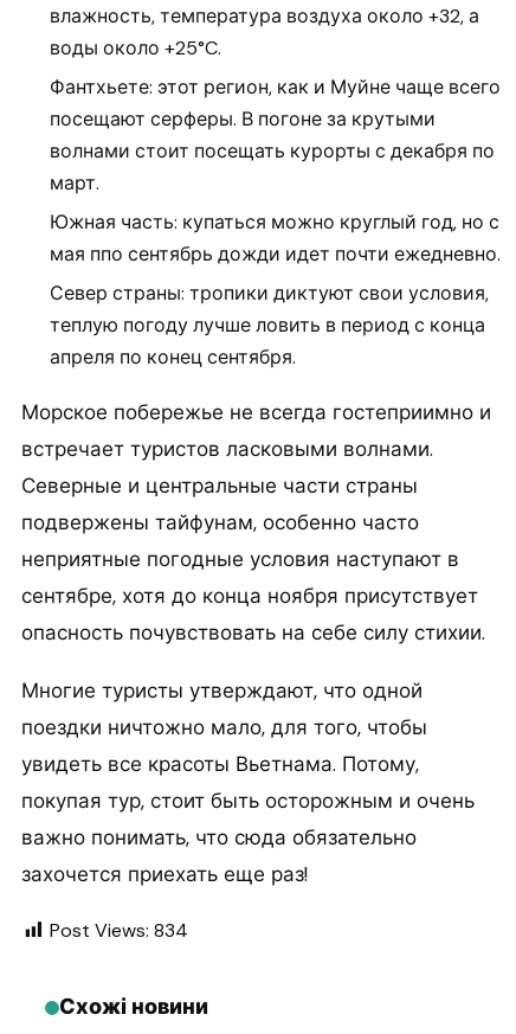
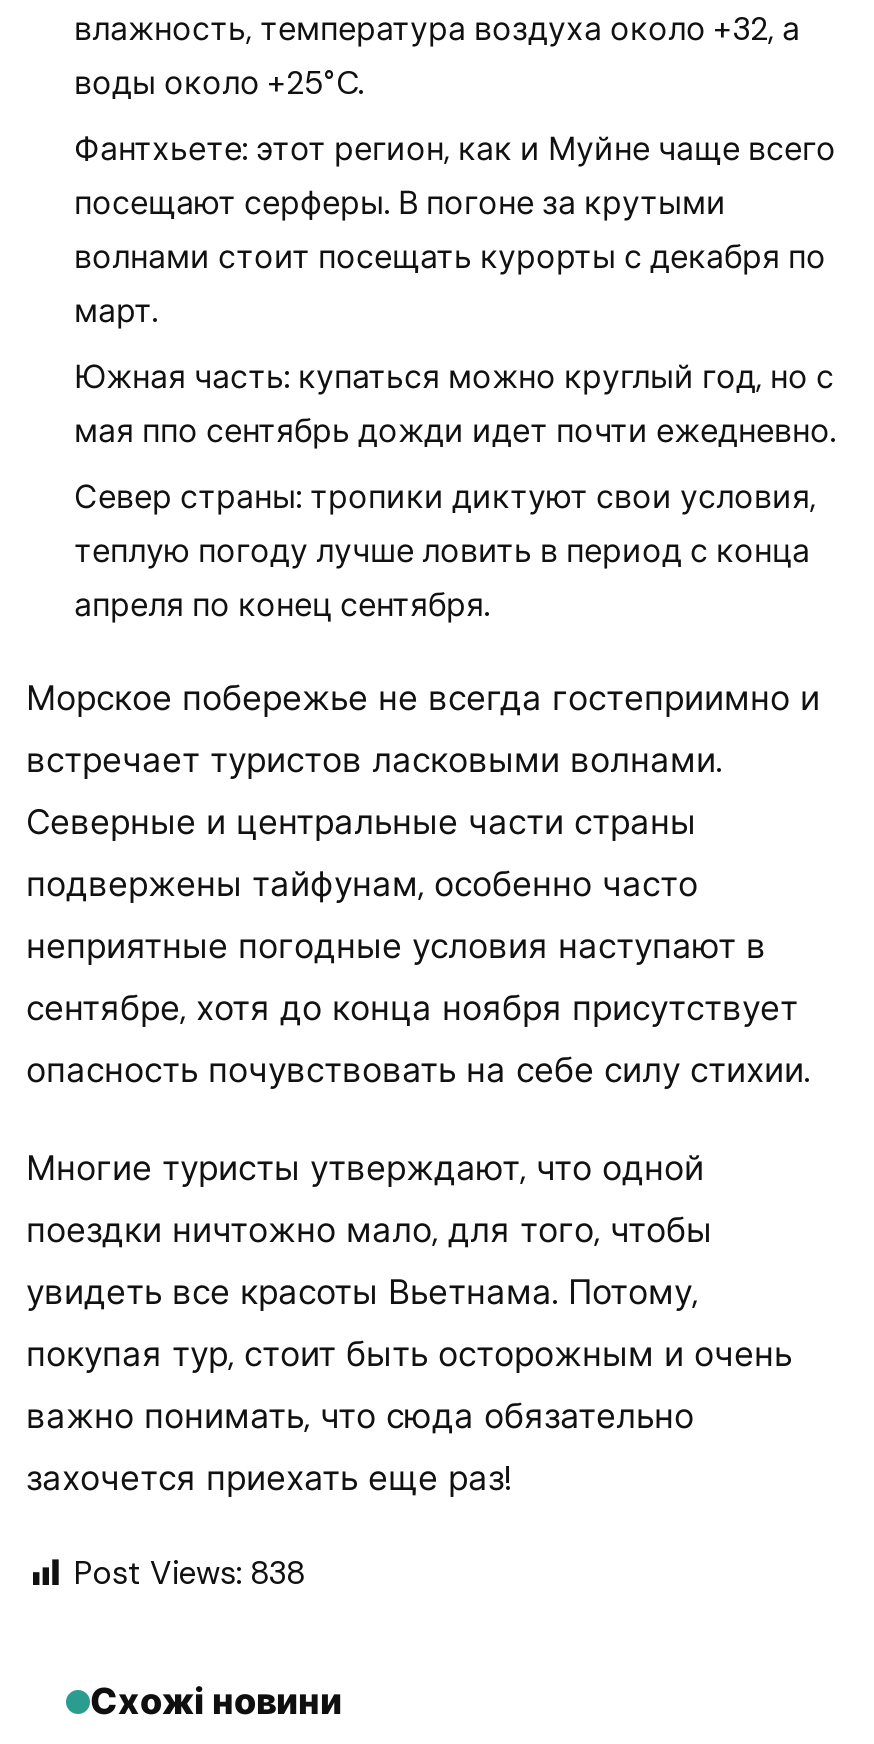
[50,919,188,943] Post Views: 834 -> [74,1551,304,1593] Post Views: 838

